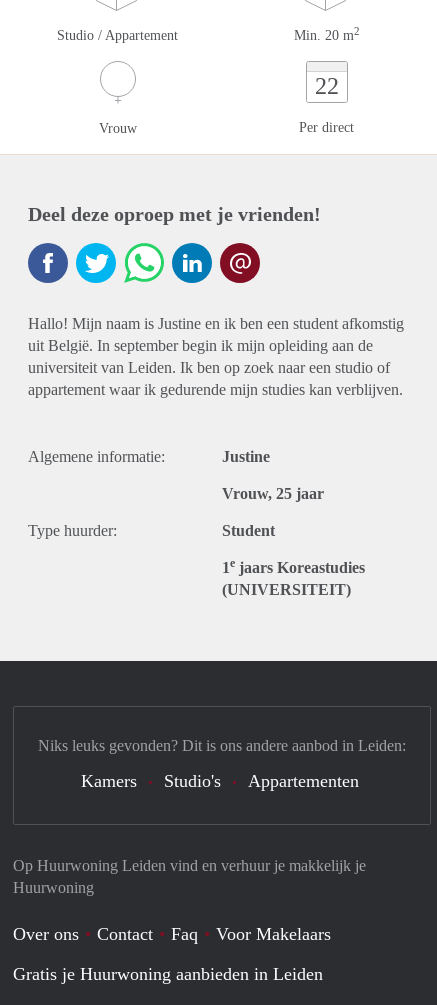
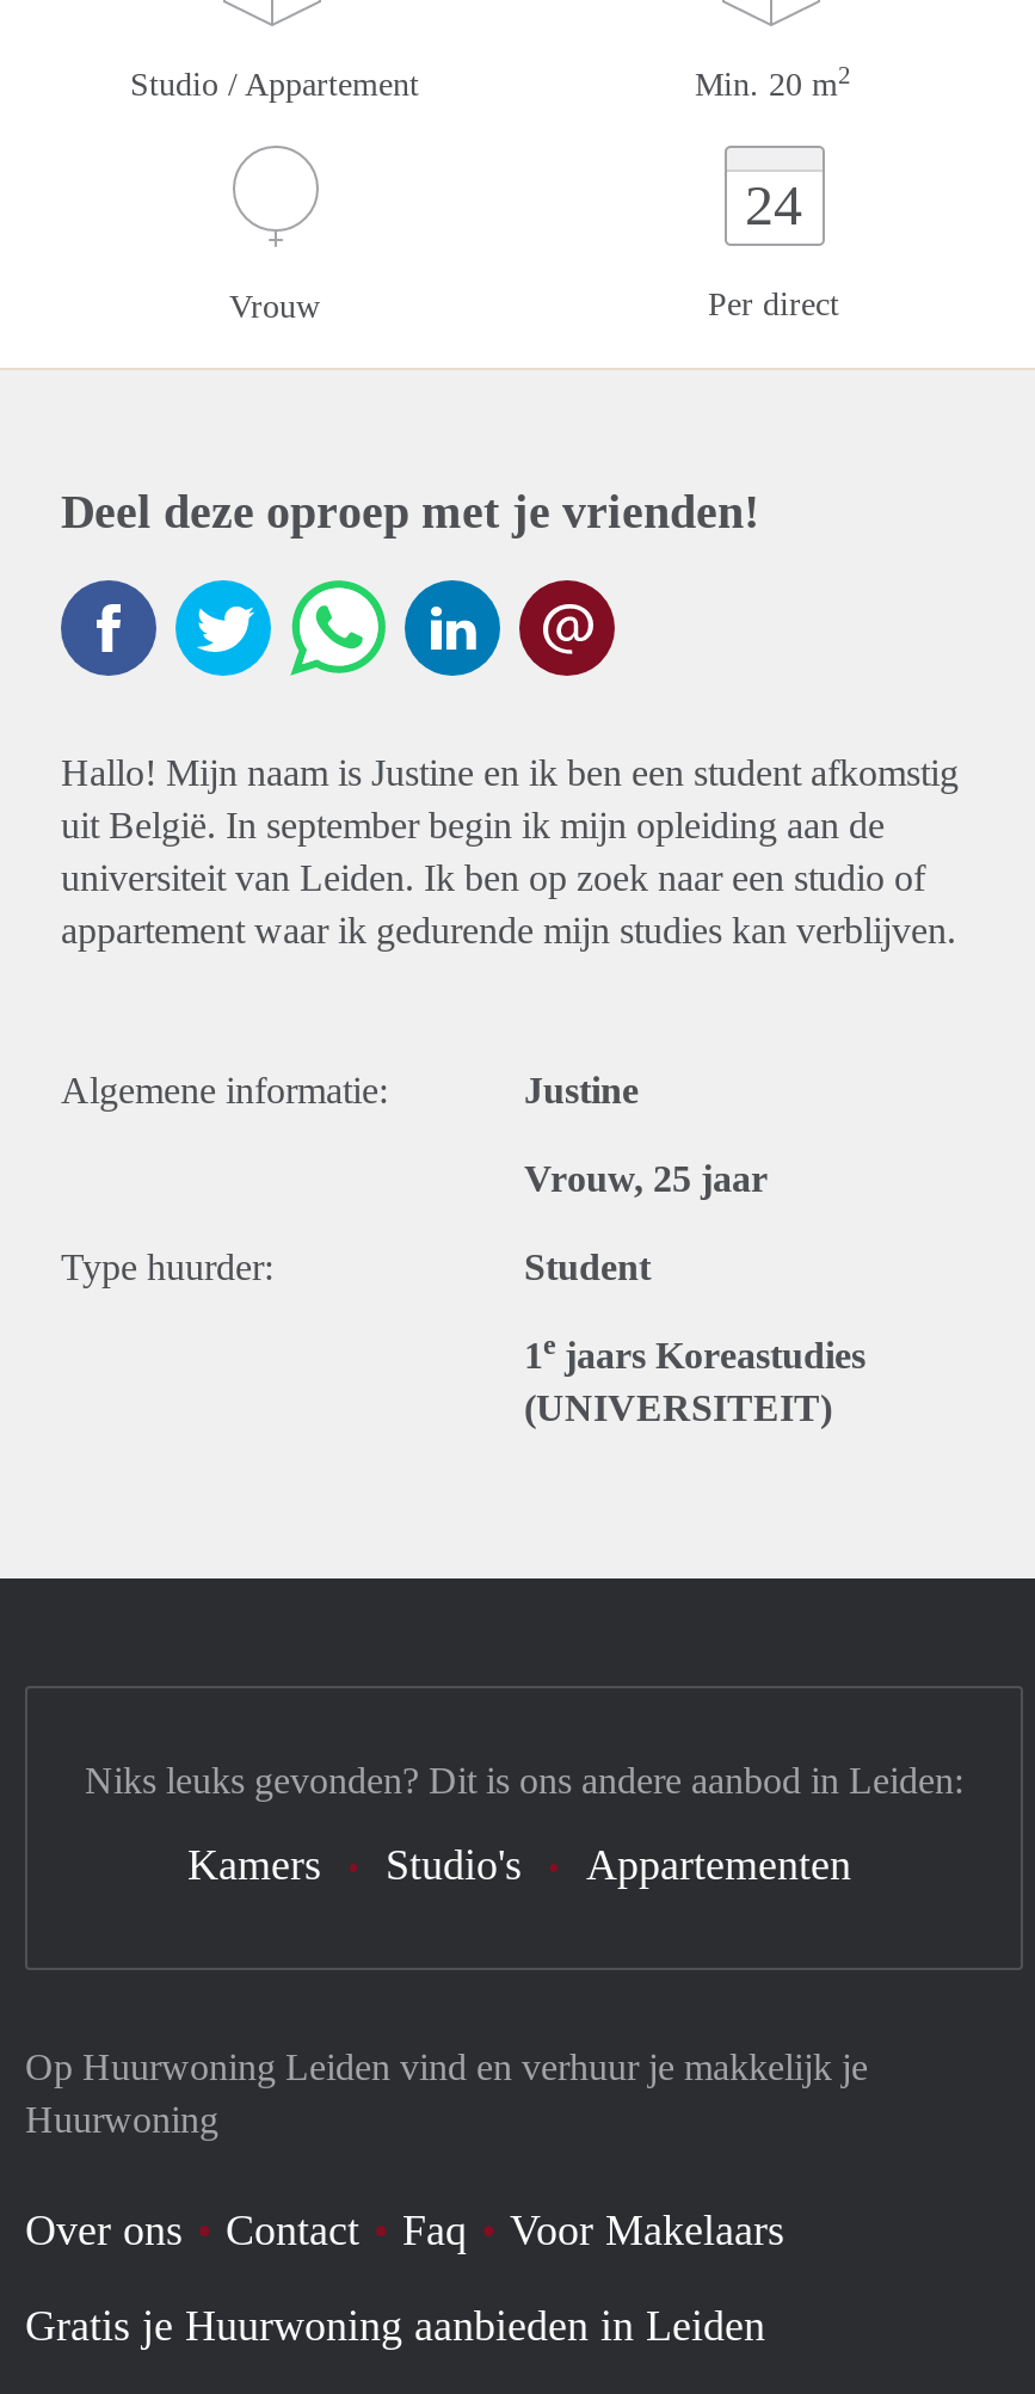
[314,73,338,99] 22 -> [745,174,802,236] 24

